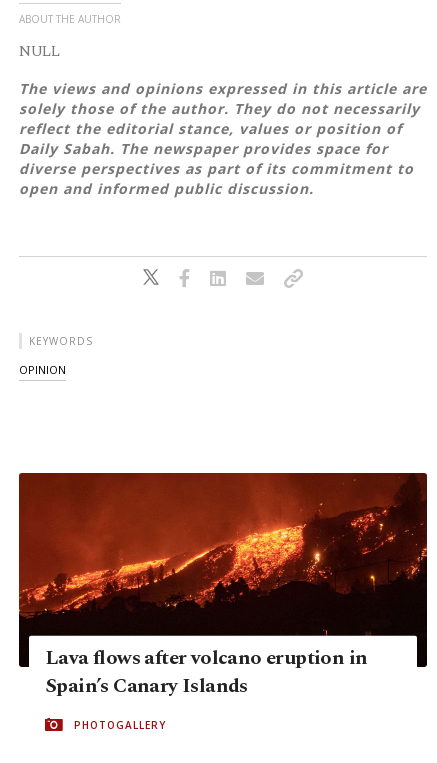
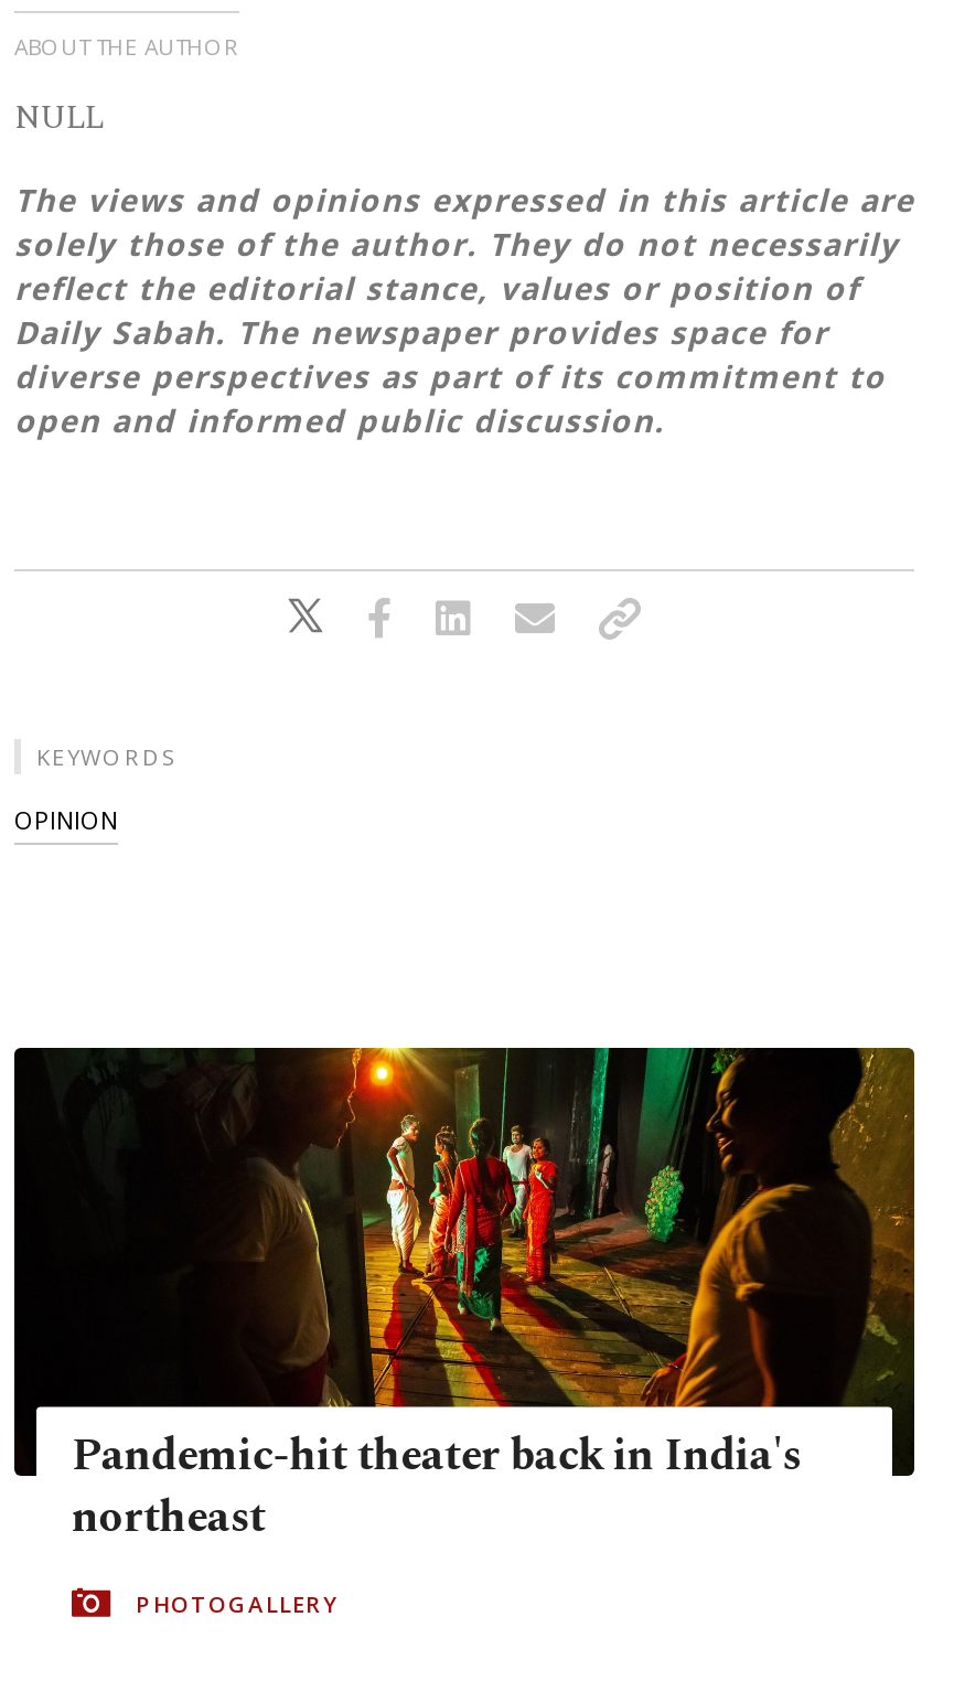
[18,472,428,701] [image] | Lava flows after volcano eruption in | Spain’s Canary Islands -> [12,1046,917,1550] [image] | Pandemic-hit theater back in India's | northeast

